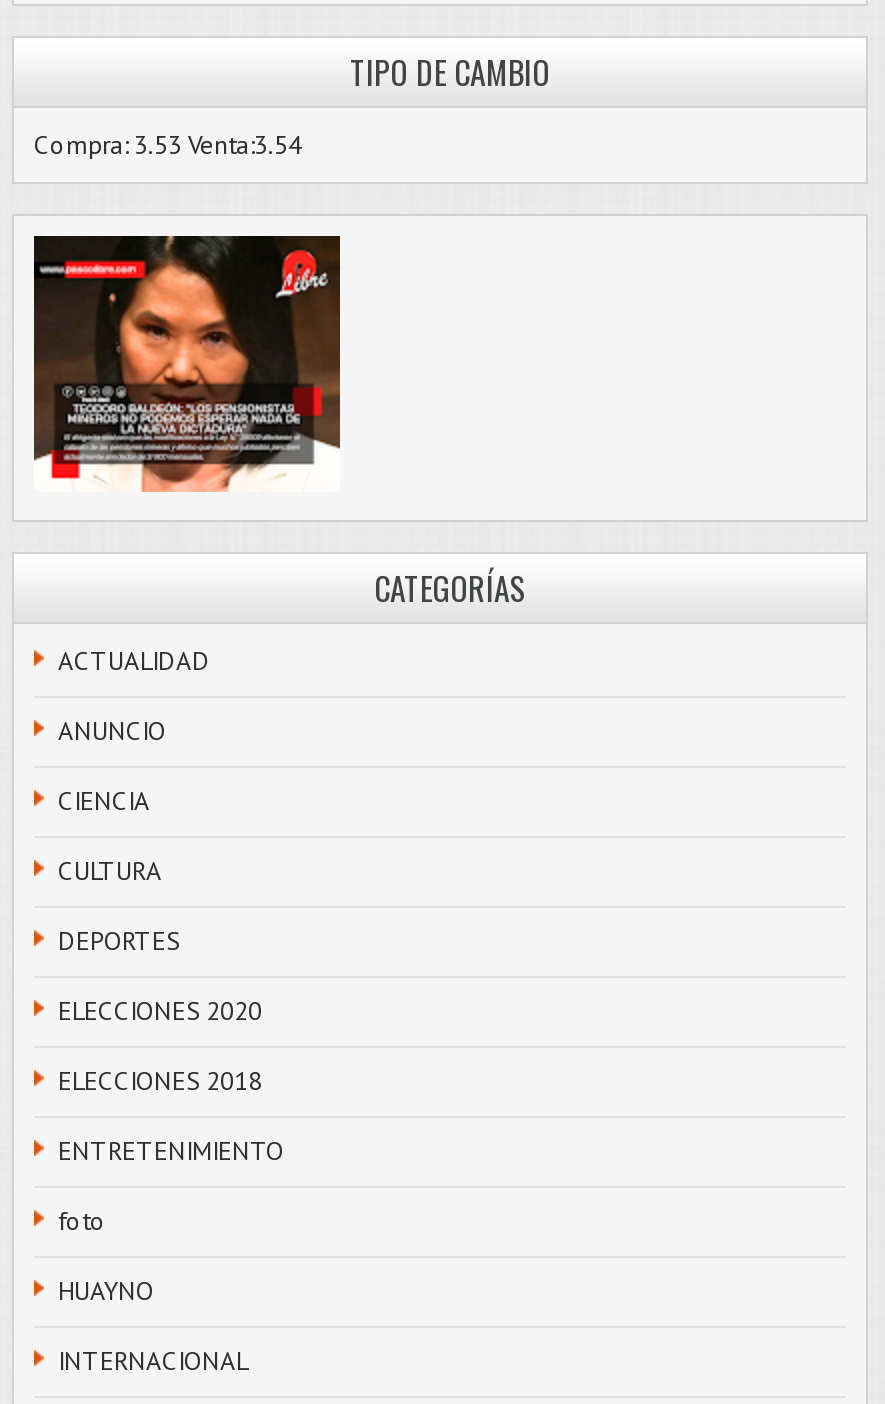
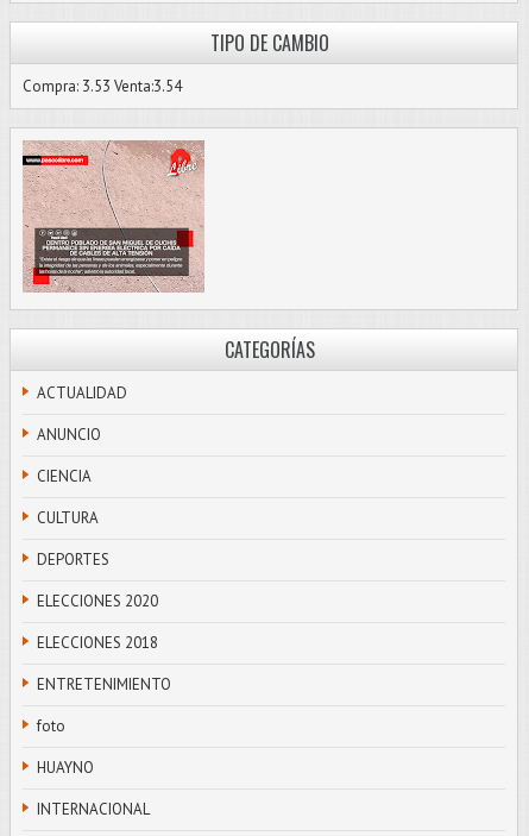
[32,234,342,492] [image] -> [21,139,206,294] [image]

